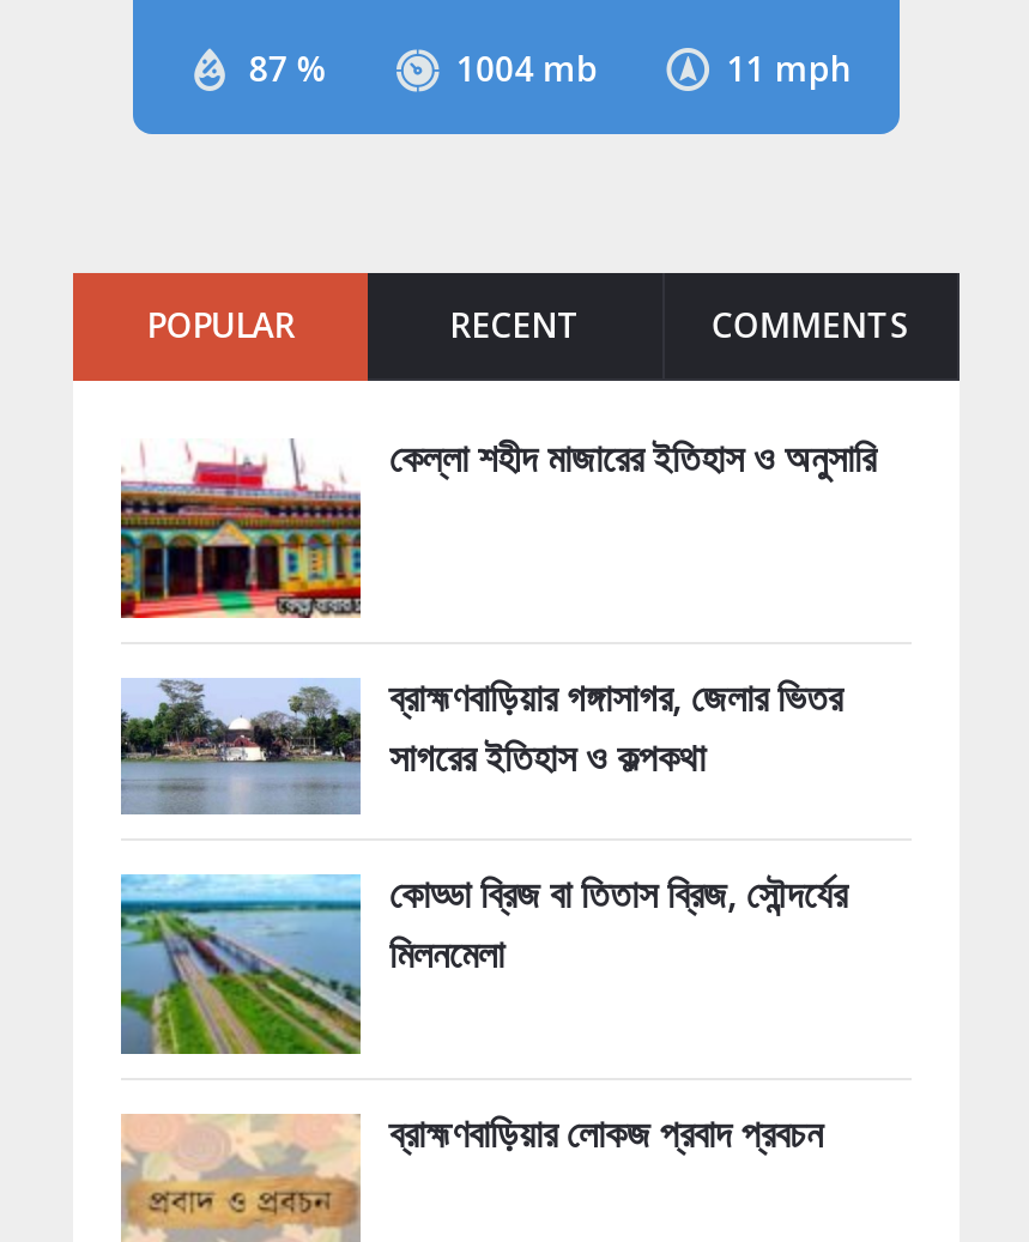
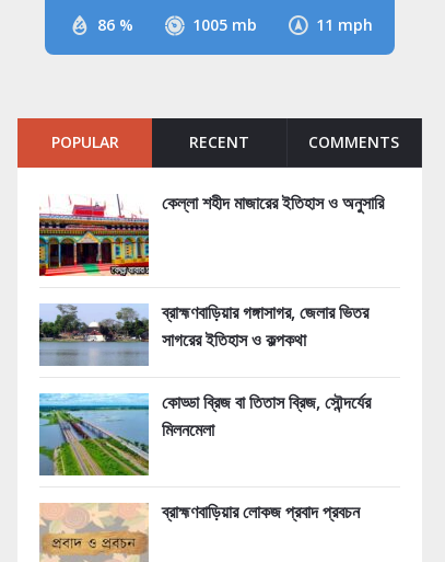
[249,44,328,90] 87 % -> [98,14,134,35] 86 %
[457,44,598,90] 1004 mb -> [193,14,257,35] 1005 mb

